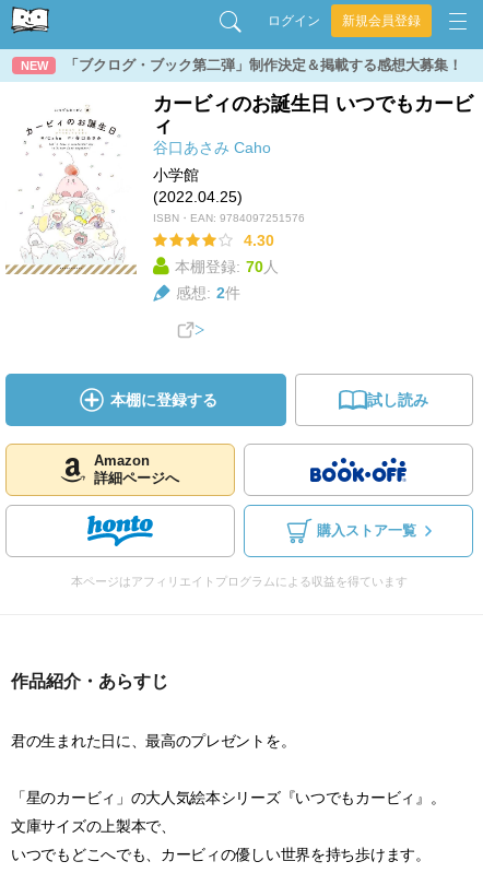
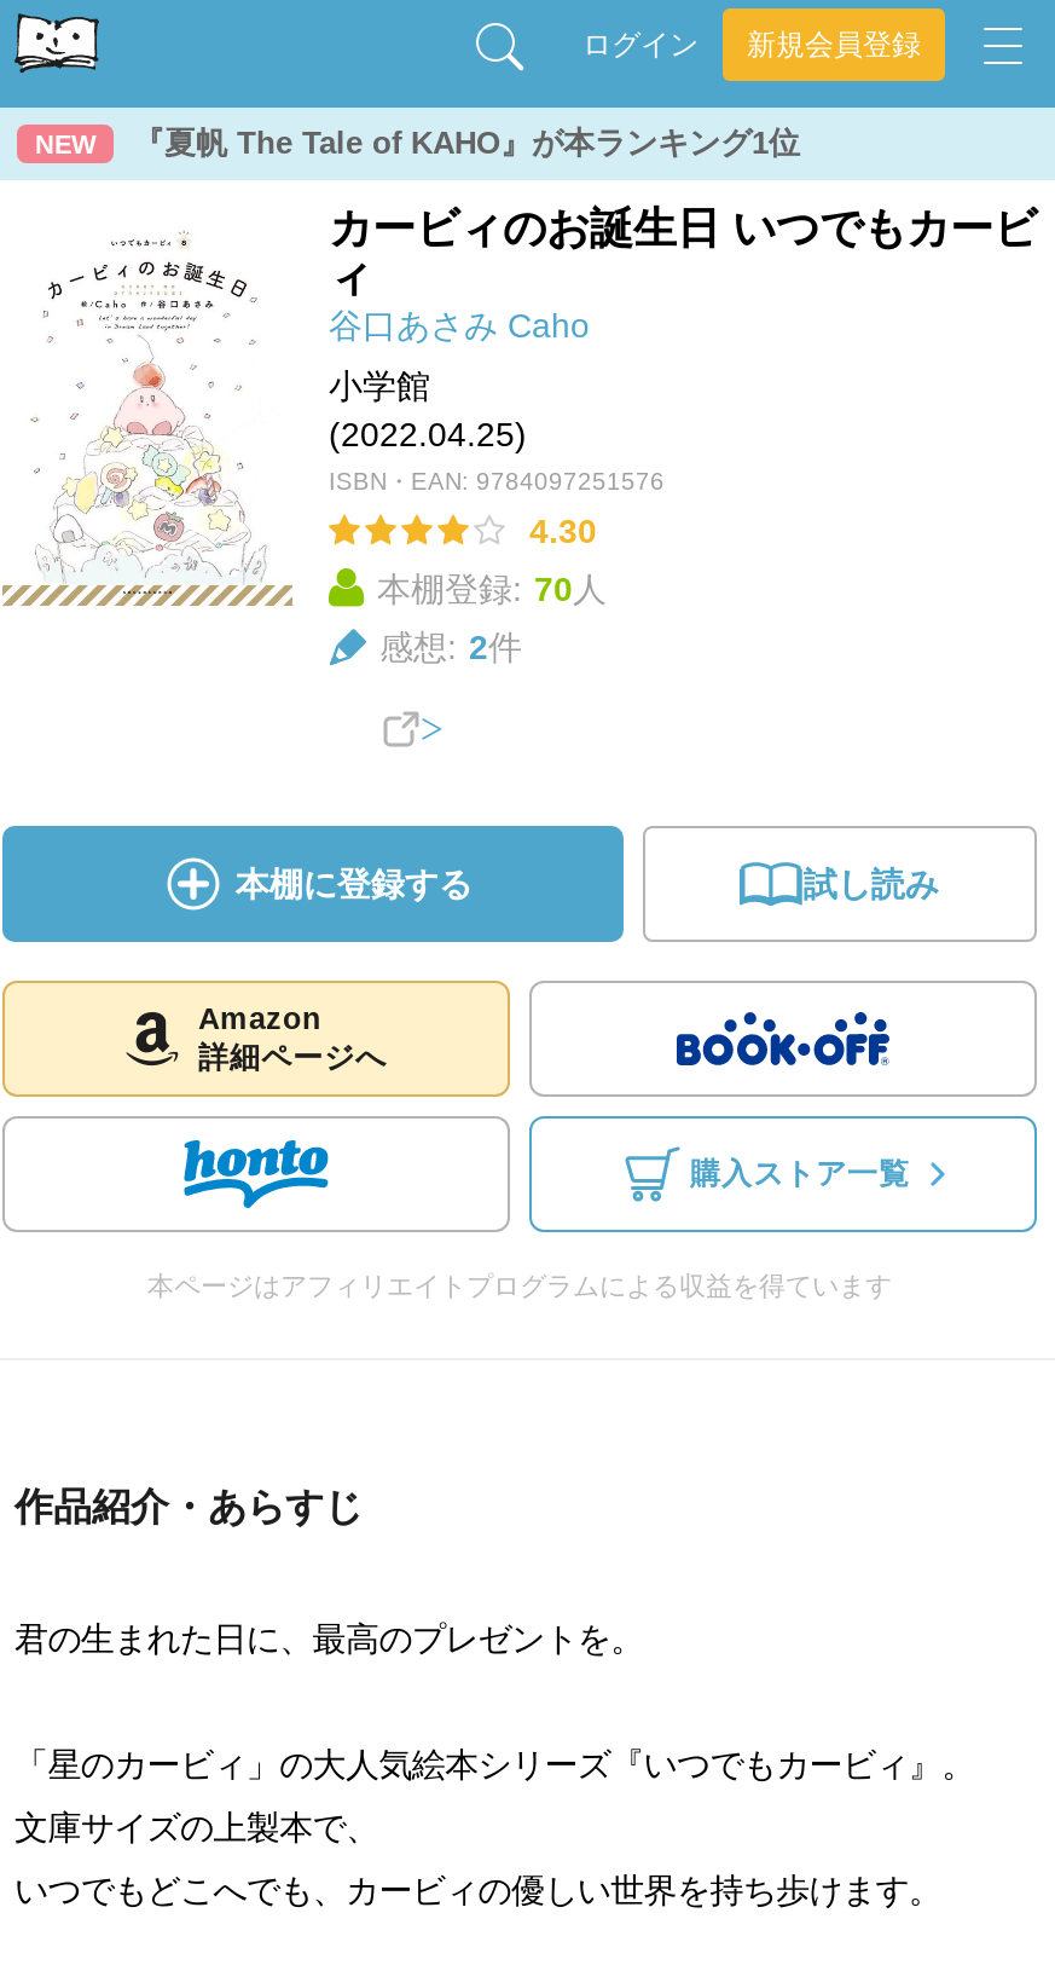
[64,57,462,73] 「ブクログ・ブック第二弾」制作決定＆掲載する感想大募集！ -> [133,125,800,161] 『夏帆 The Tale of KAHO』が本ランキング1位

